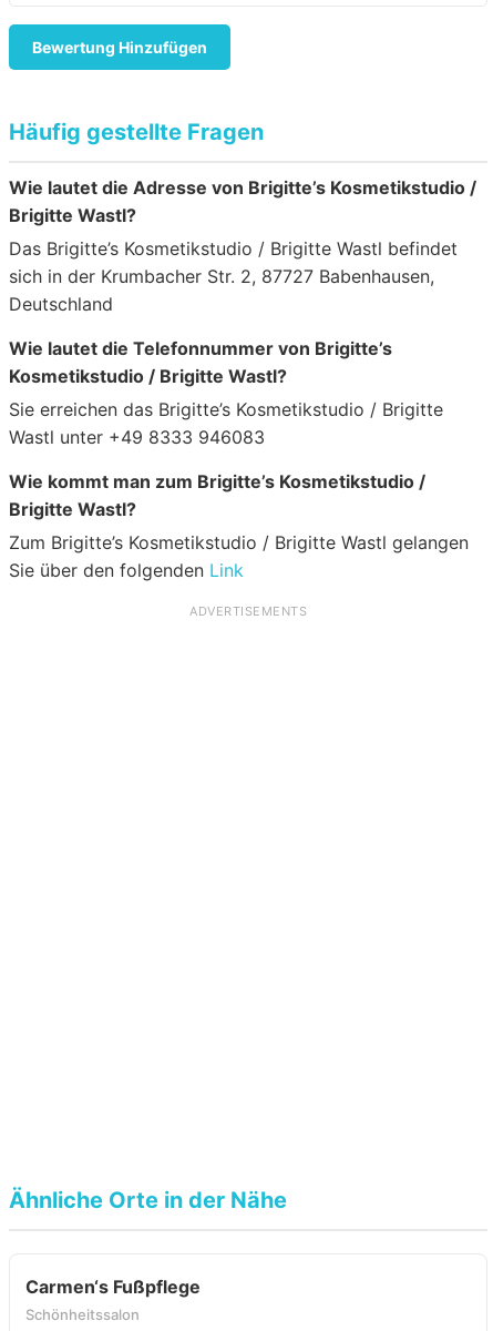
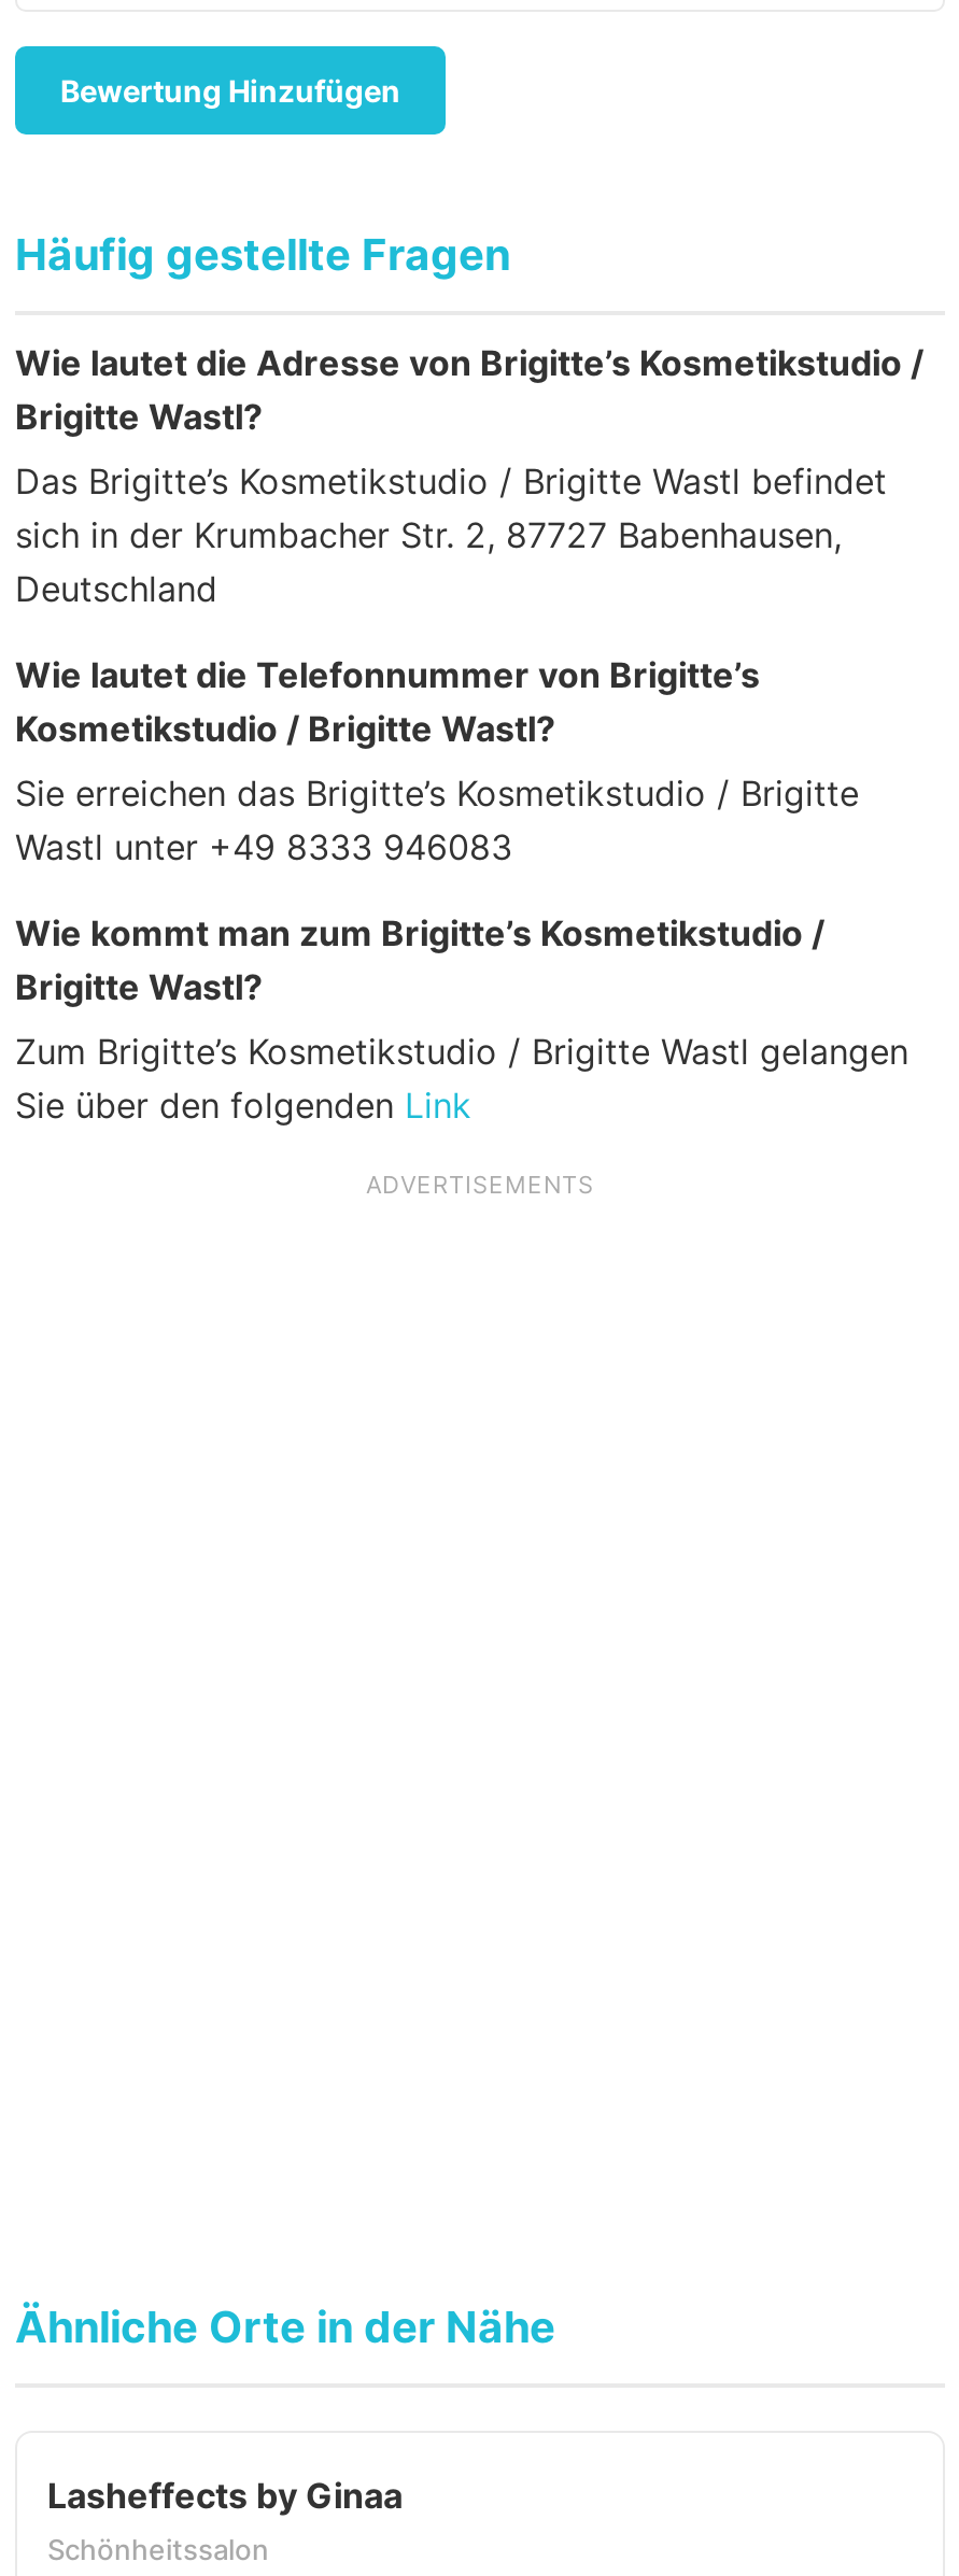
[25,1276,201,1298] Carmen‘s Fußpflege -> [47,2474,403,2517] Lasheffects by Ginaa

